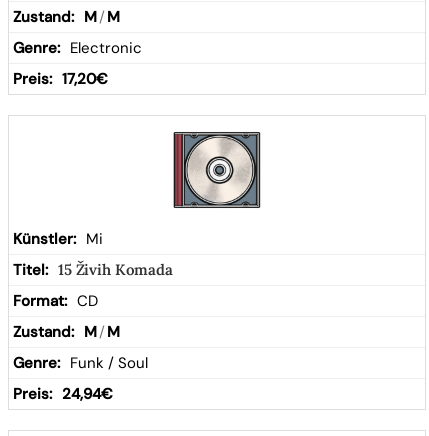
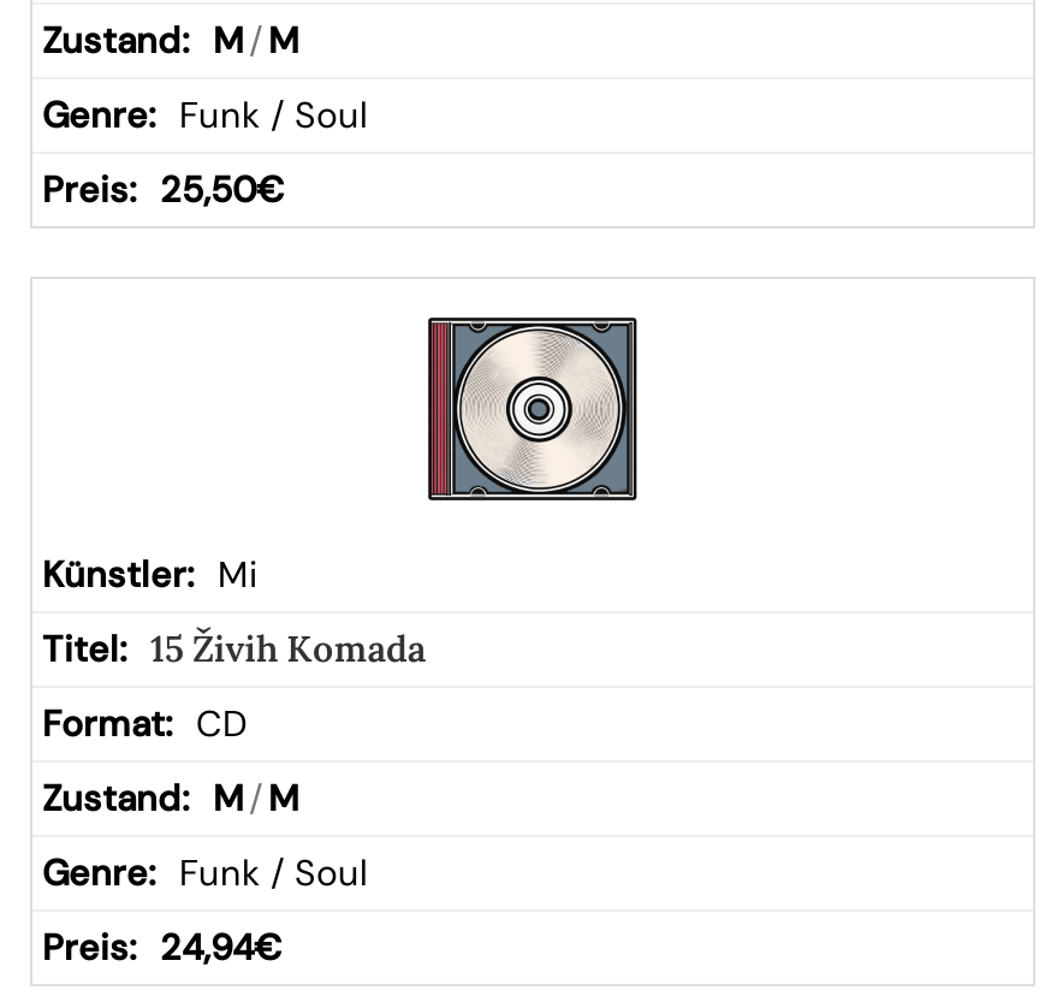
[70,38,142,58] Electronic -> [179,92,367,140] Funk / Soul
[62,69,108,89] 17,20€ -> [160,167,285,215] 25,50€

